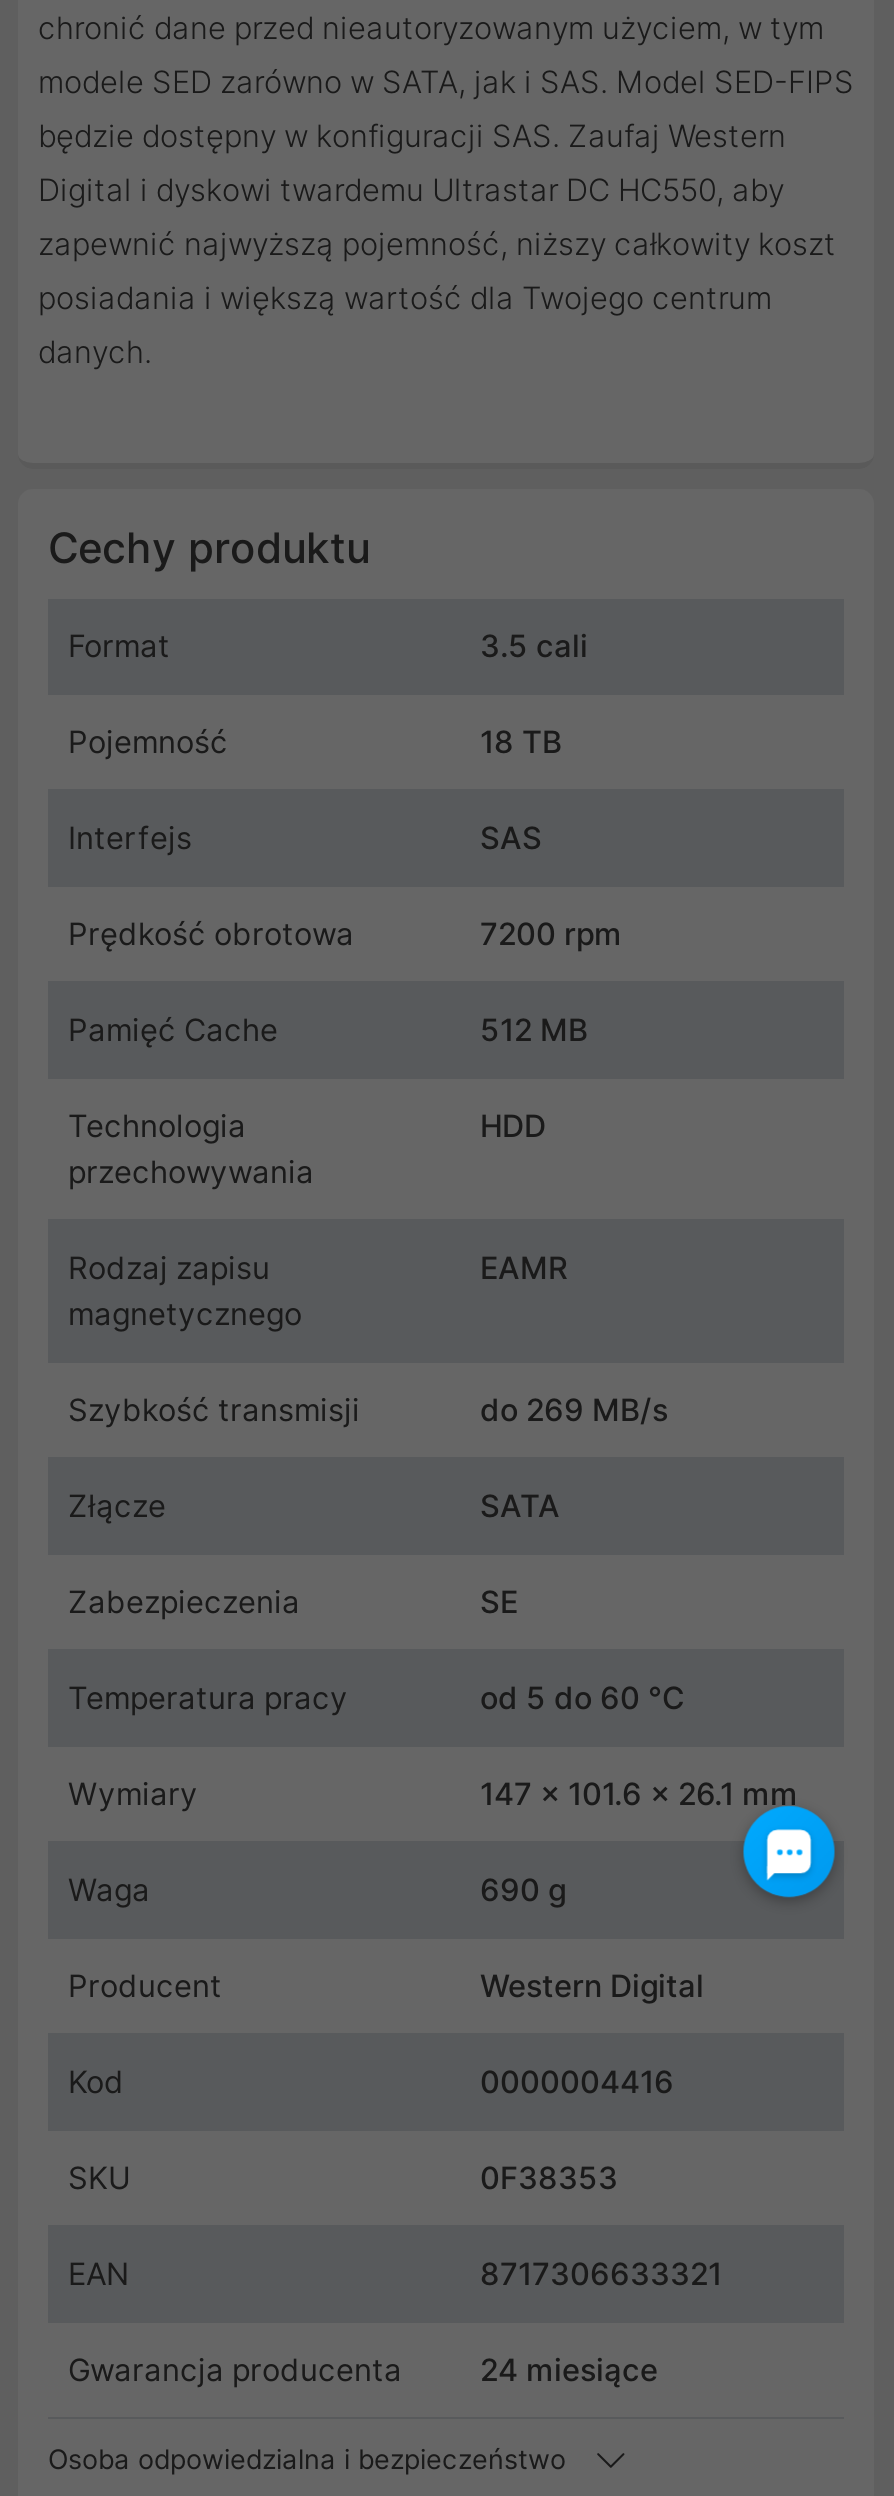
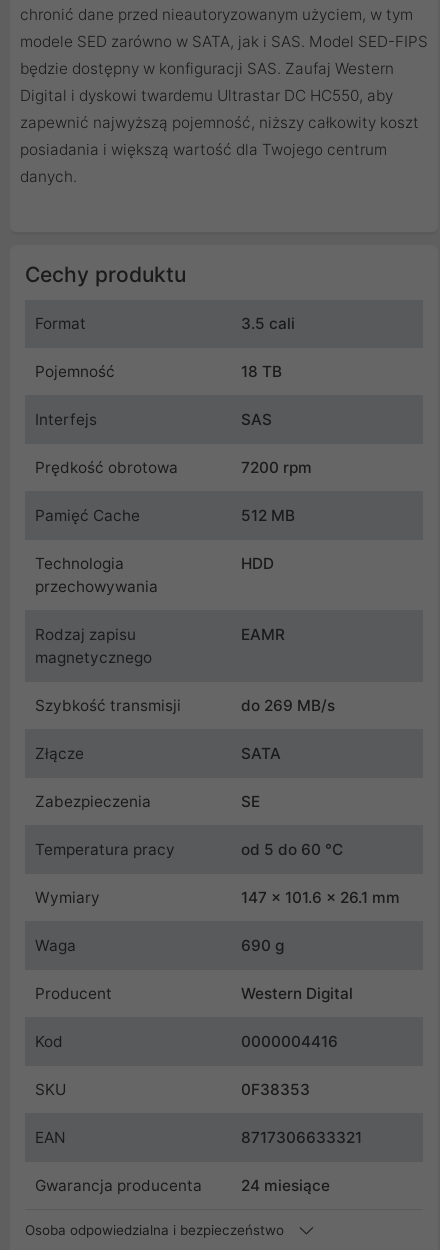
[740,1807,838,1903] [image] -> none

